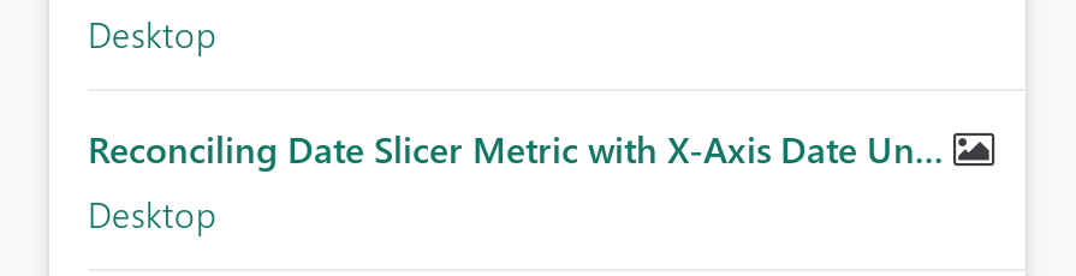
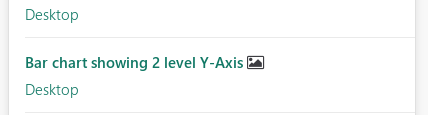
[88,126,953,174] Reconciling Date Slicer Metric with X-Axis Date Un... -> [25,52,247,72] Bar chart showing 2 level Y-Axis

